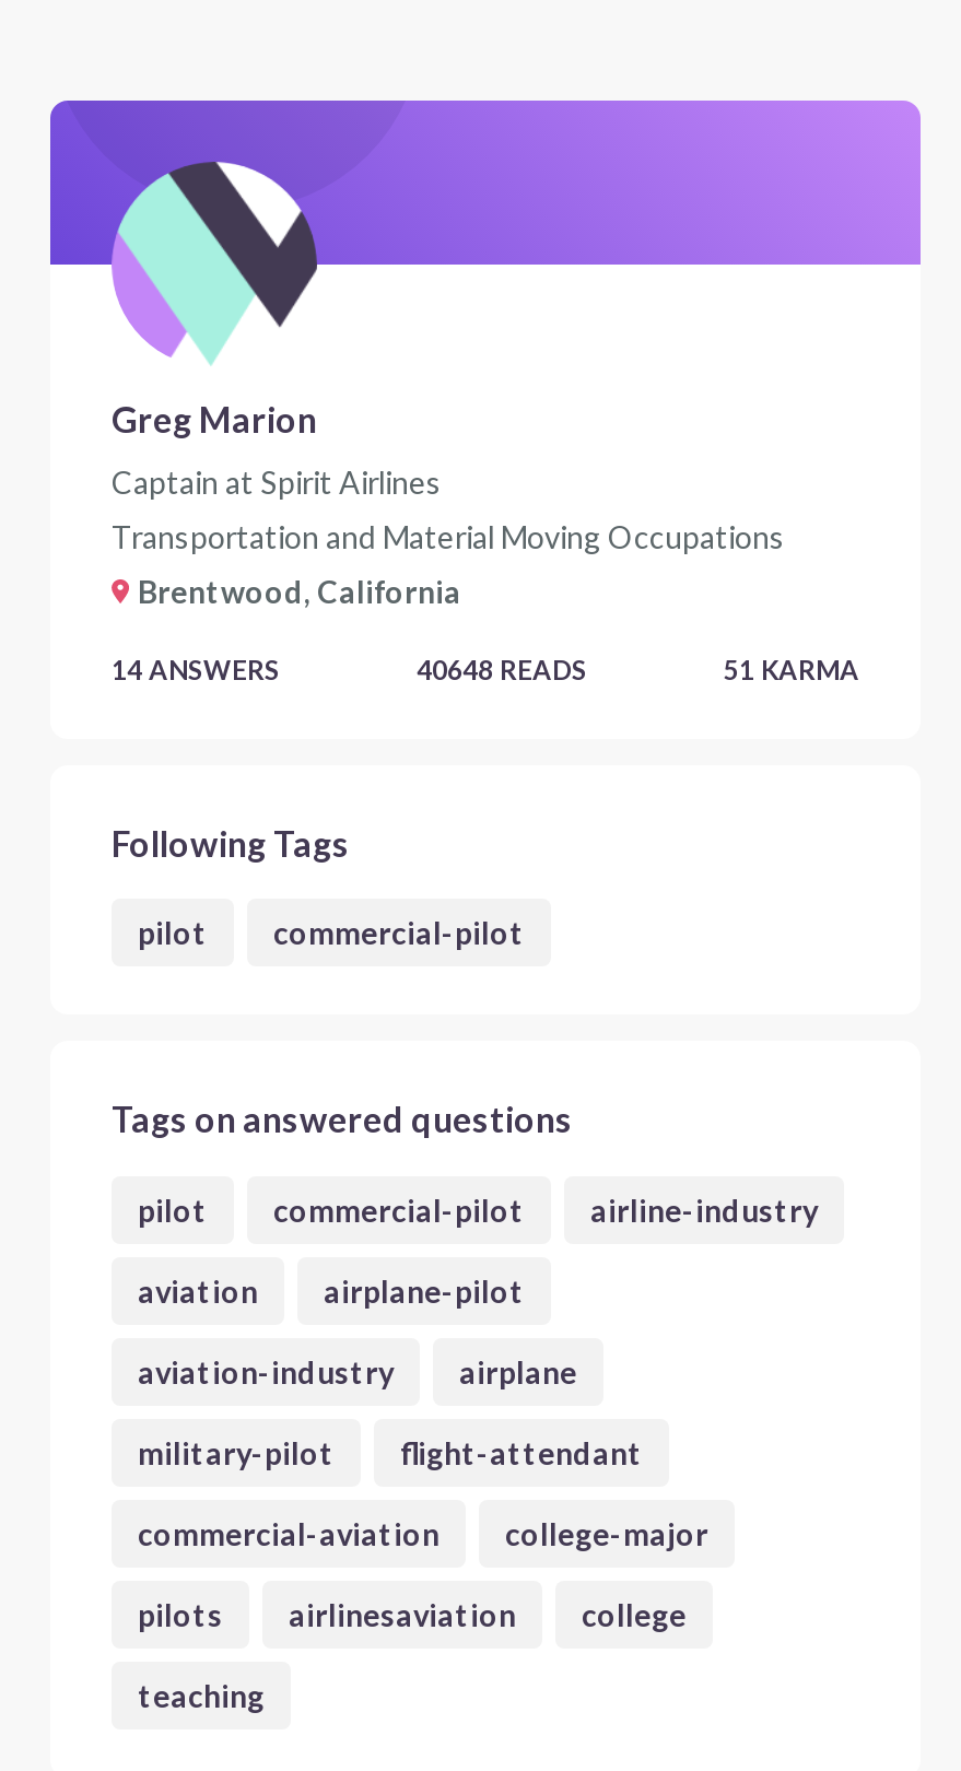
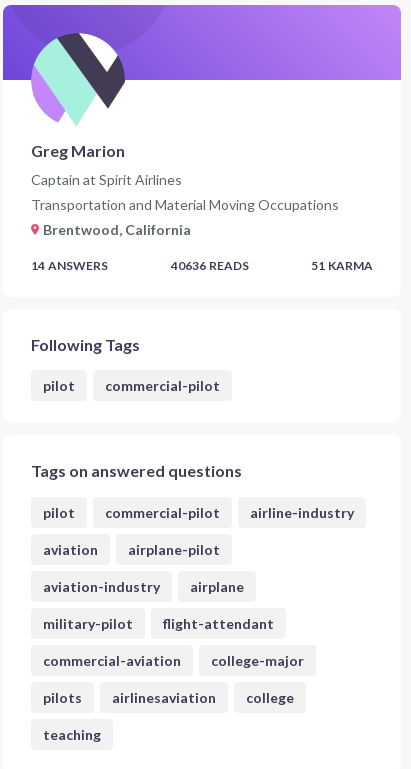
[417,654,587,687] 40648 READS -> [170,258,248,273] 40636 READS

